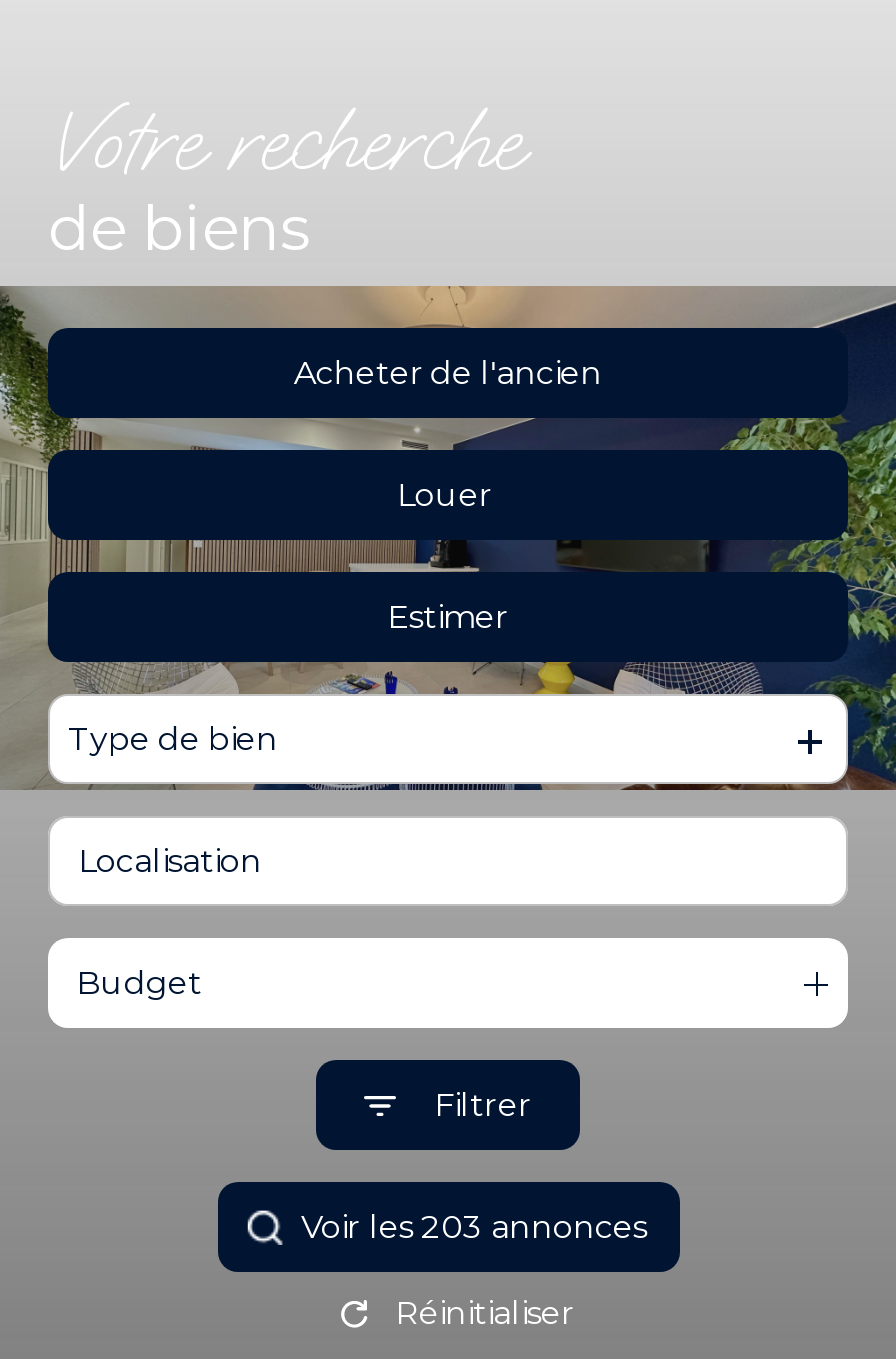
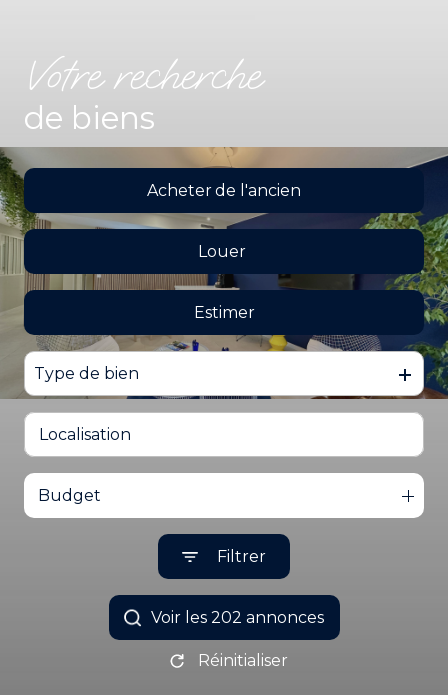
[301,1208,647,1246] Voir les 203 annonces -> [150,608,323,627] Voir les 202 annonces

